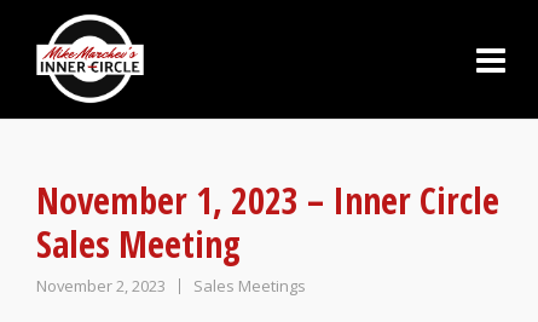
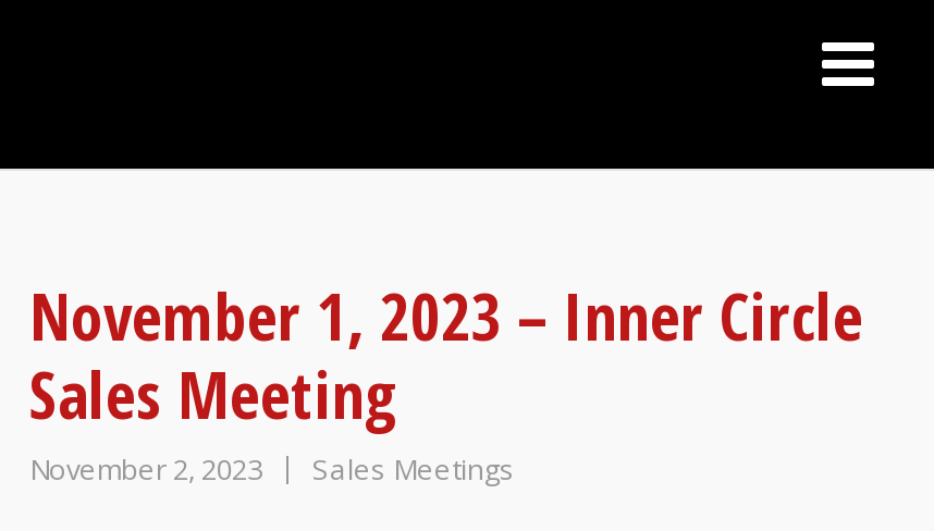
[35,13,145,104] [image] -> none

